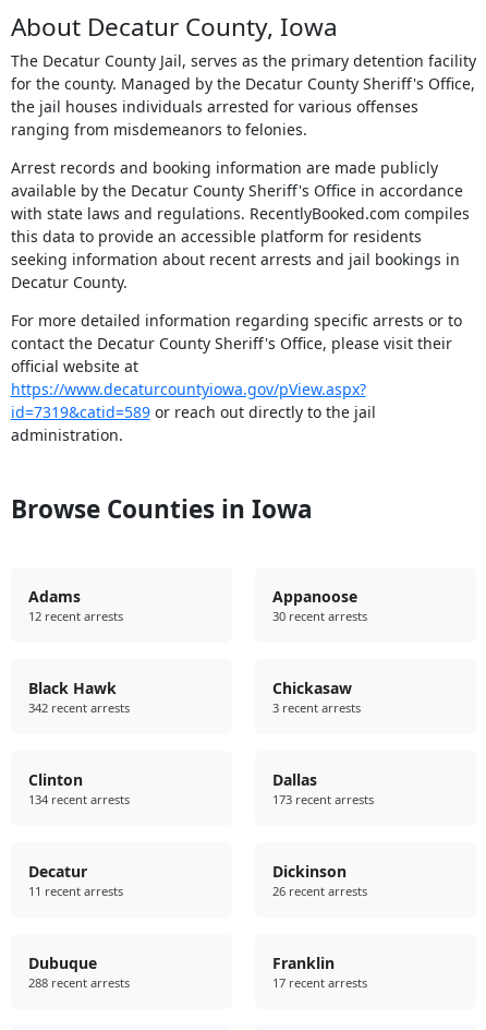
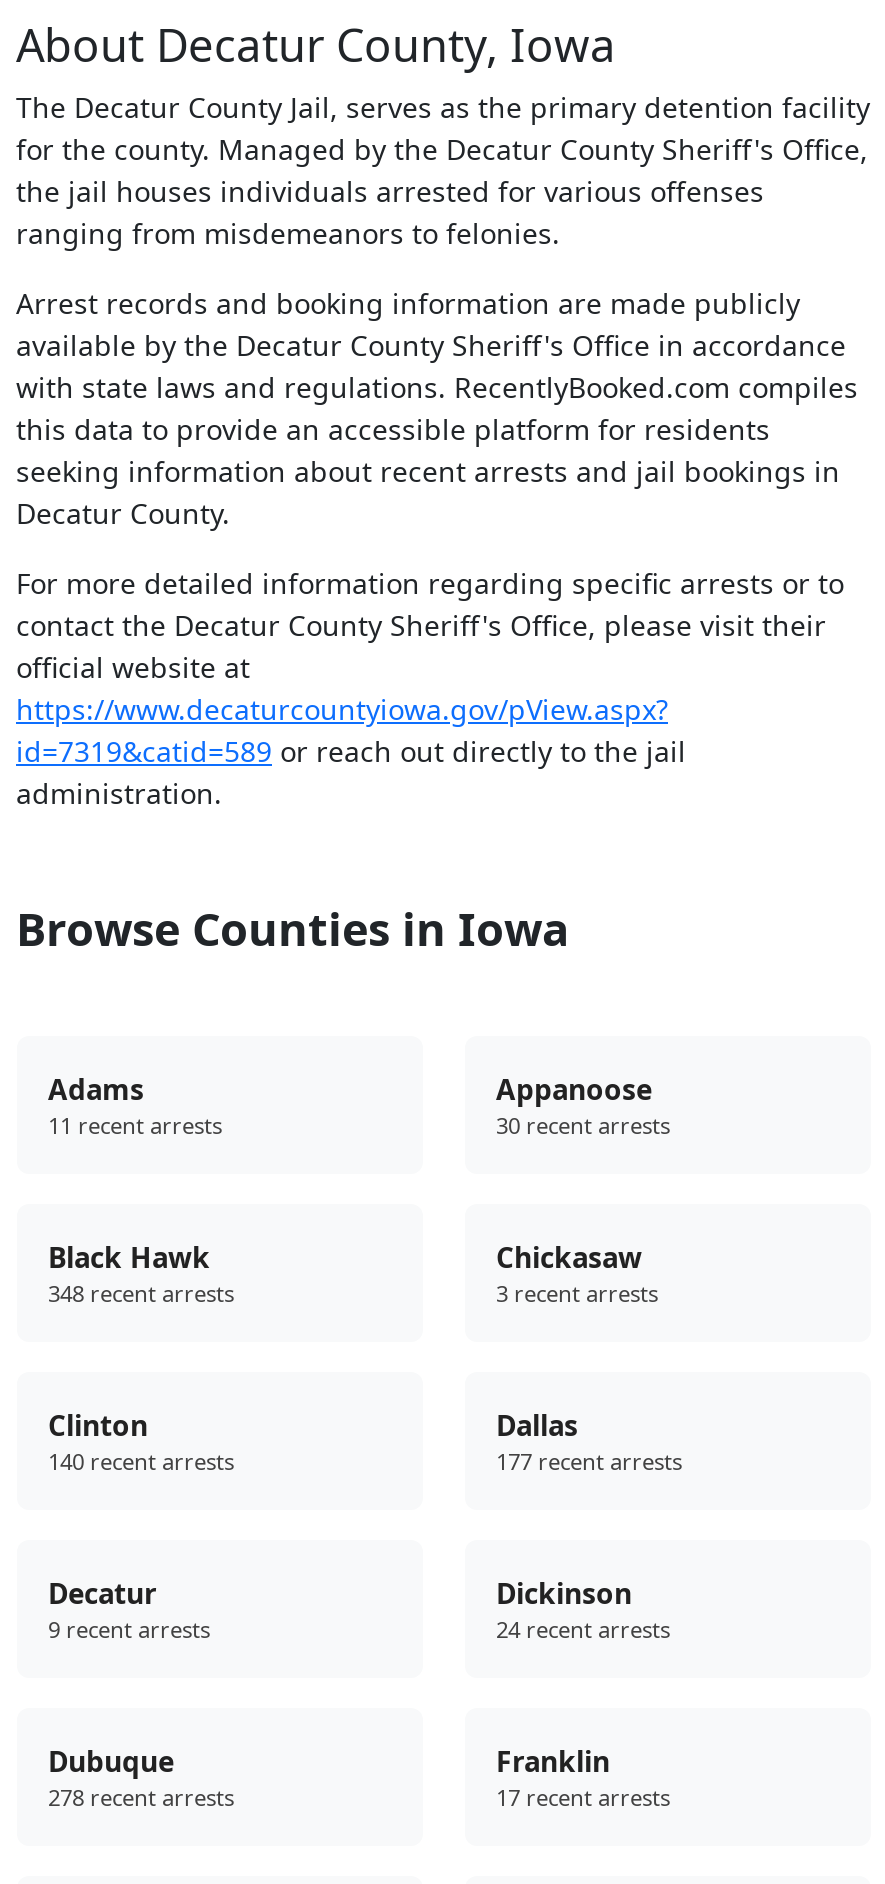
[28,608,123,624] 12 recent arrests -> none
[28,699,129,716] 342 recent arrests -> [48,1278,234,1308] 348 recent arrests
[28,791,129,807] 134 recent arrests -> [48,1446,234,1476] 140 recent arrests
[272,791,373,807] 173 recent arrests -> [496,1446,682,1476] 177 recent arrests
moved [28,883,123,899] -> [48,1110,222,1140]: 11 recent arrests
none -> [48,1614,210,1644] 9 recent arrests
[272,883,367,899] 26 recent arrests -> [496,1614,670,1644] 24 recent arrests
[28,974,129,991] 288 recent arrests -> [48,1782,234,1812] 278 recent arrests

